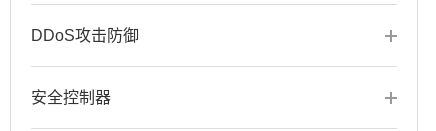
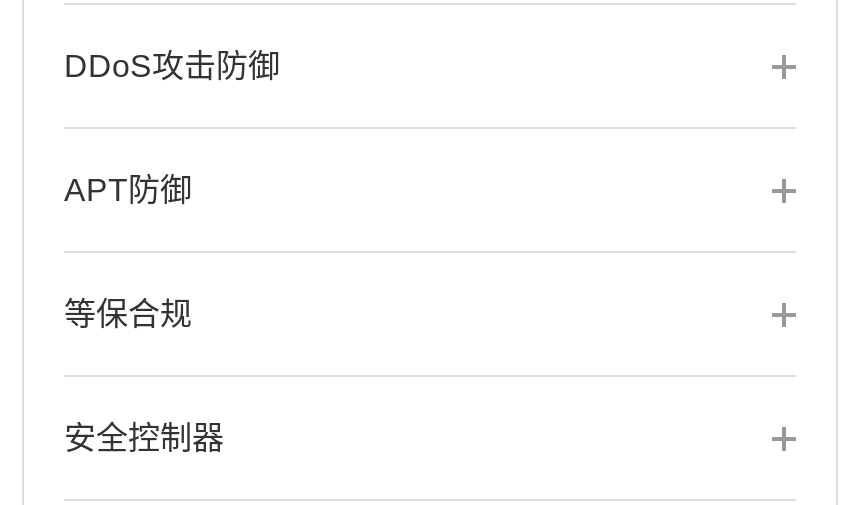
none -> [64,173,192,207] APT防御
none -> [64,297,192,331] 等保合规

